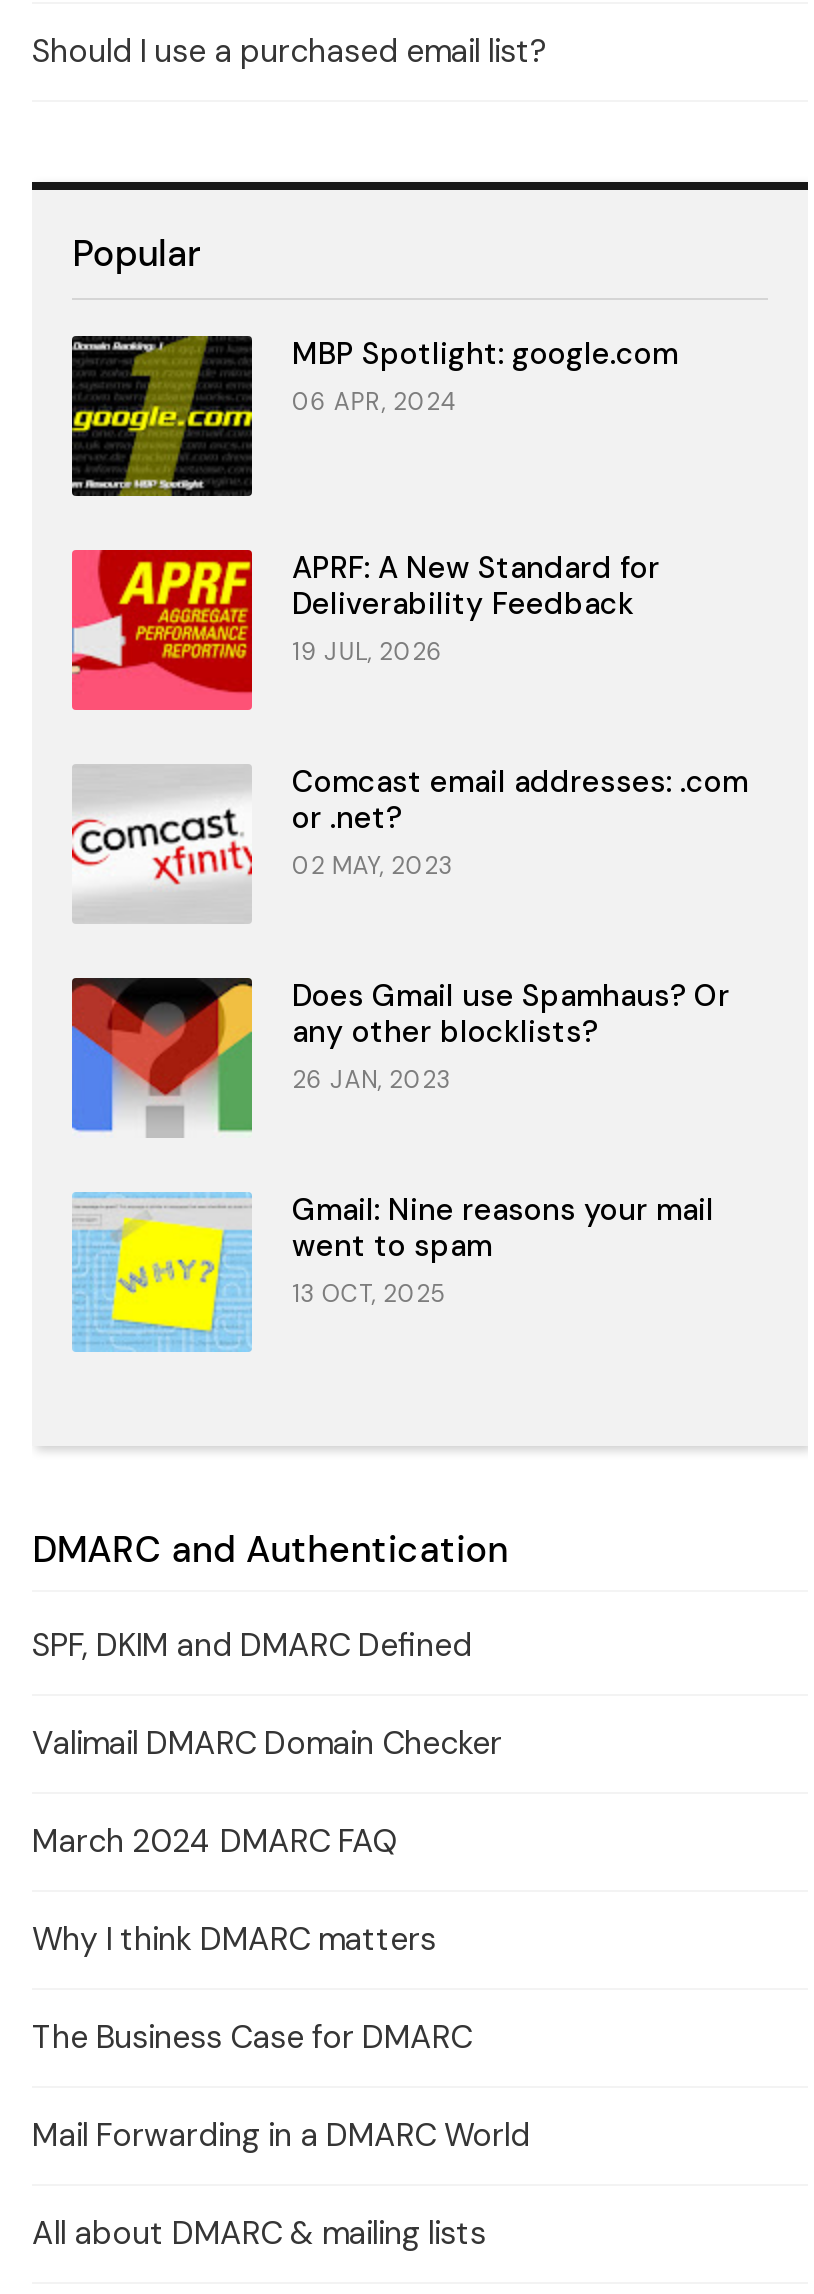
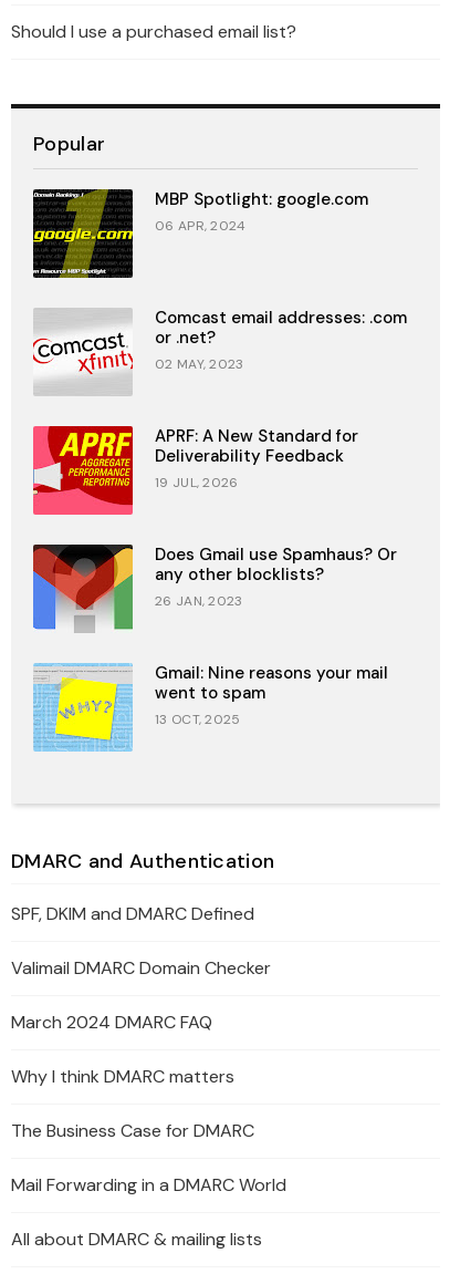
moved [70,548,660,710] -> [32,425,358,515]: [image] | APRF: A New Standard for | Deliverability Feedback | 19 JUL, 2026
moved [68,762,748,892] -> [31,307,407,379]: [image] | Comcast email addresses: .com | or .net? | 02 MAY, 2023

